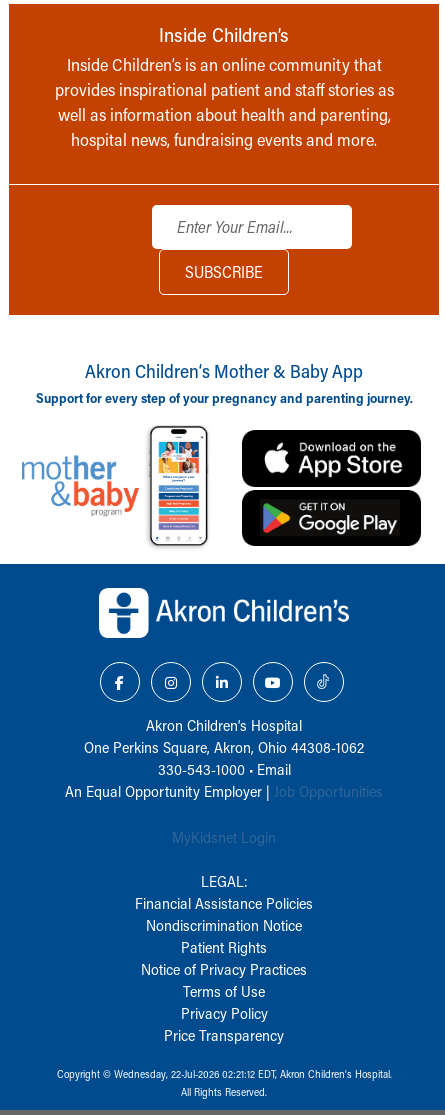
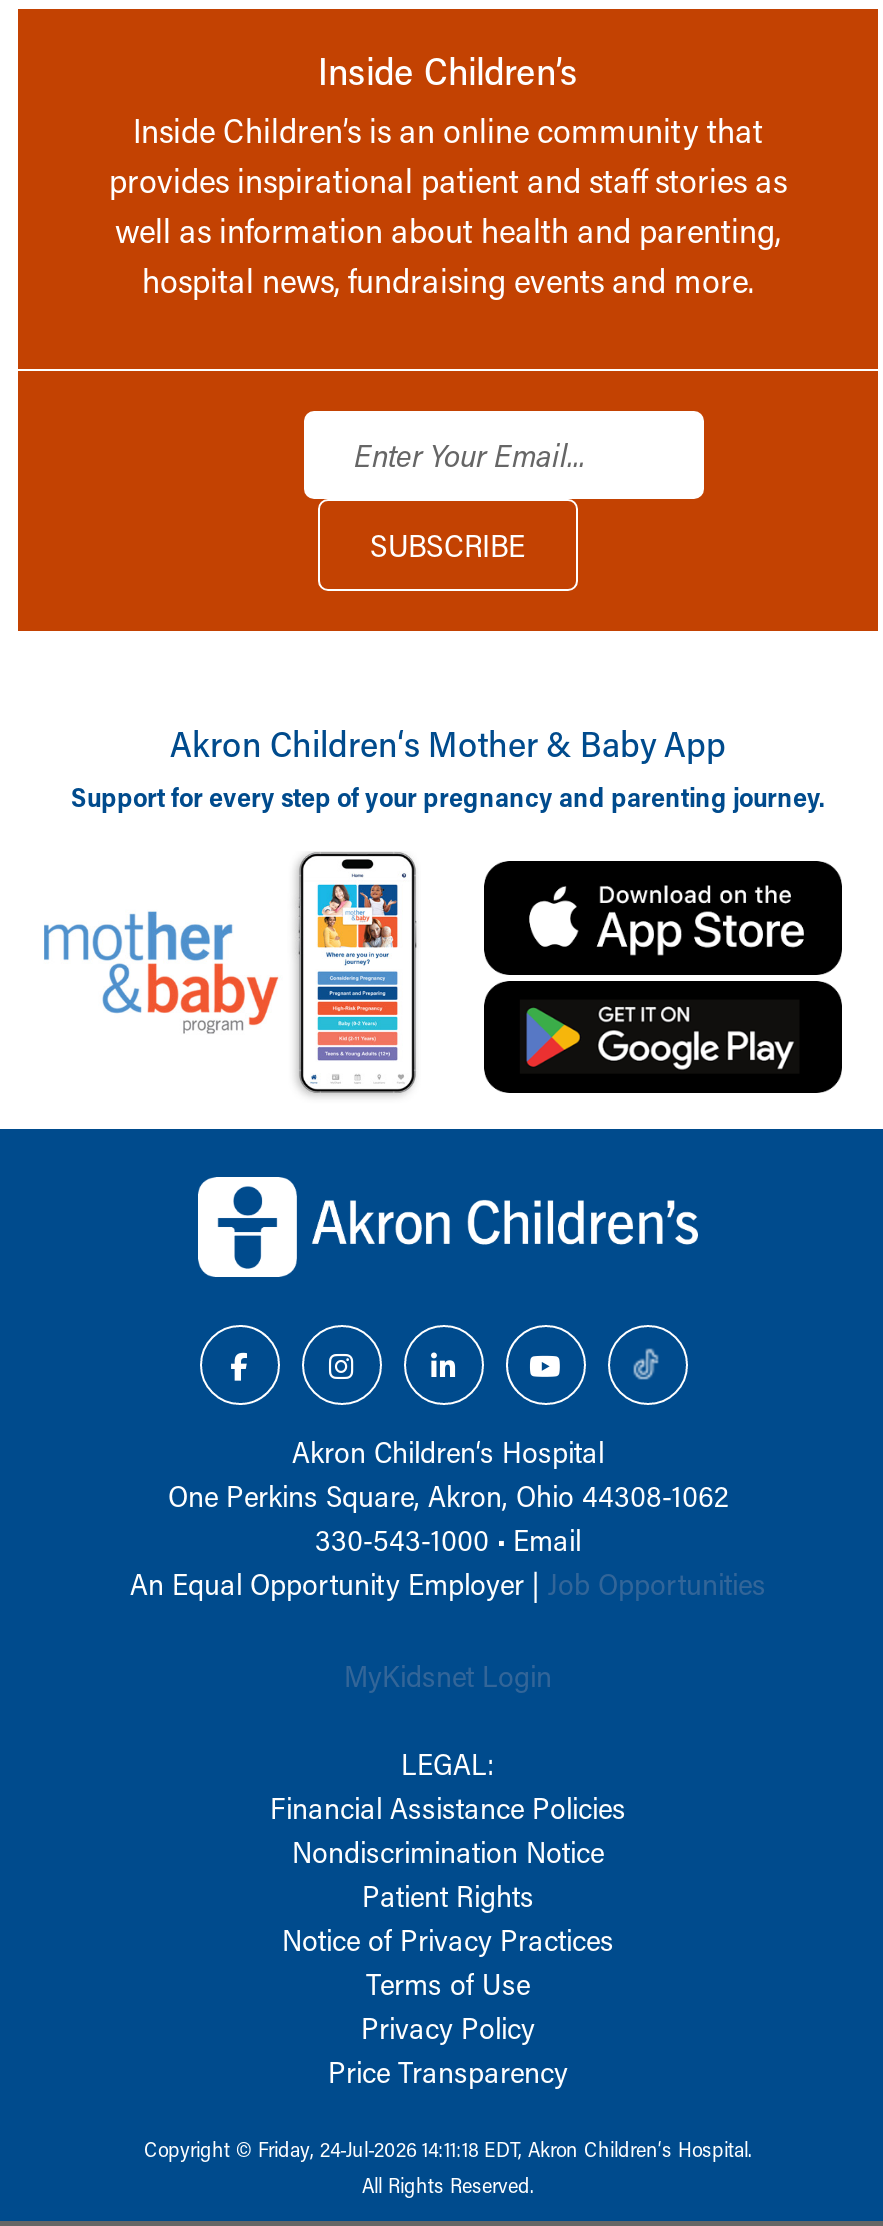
[56,1067,391,1081] Copyright © Wednesday, 22-Jul-2026 02:21:12 EDT, Akron Children‘s Hospital. -> [144,2134,752,2162] Copyright © Friday, 24-Jul-2026 14:11:18 EDT, Akron Children‘s Hospital.

